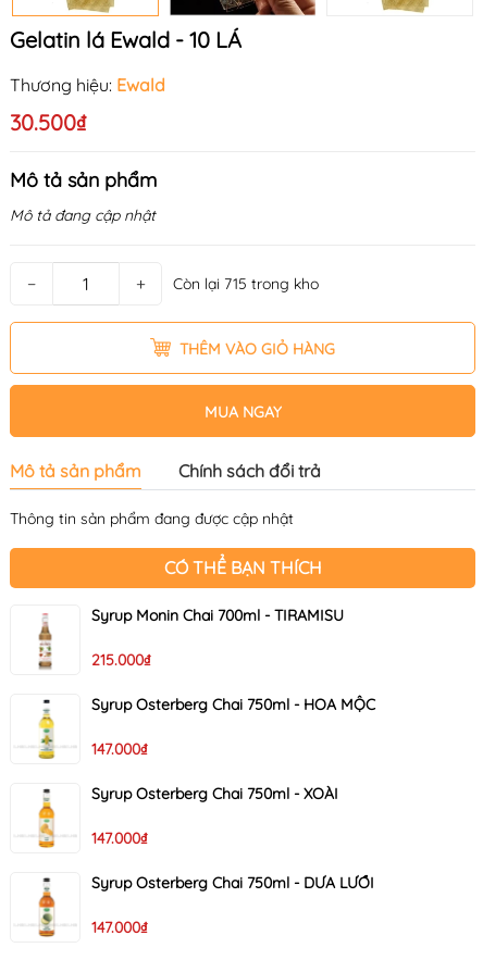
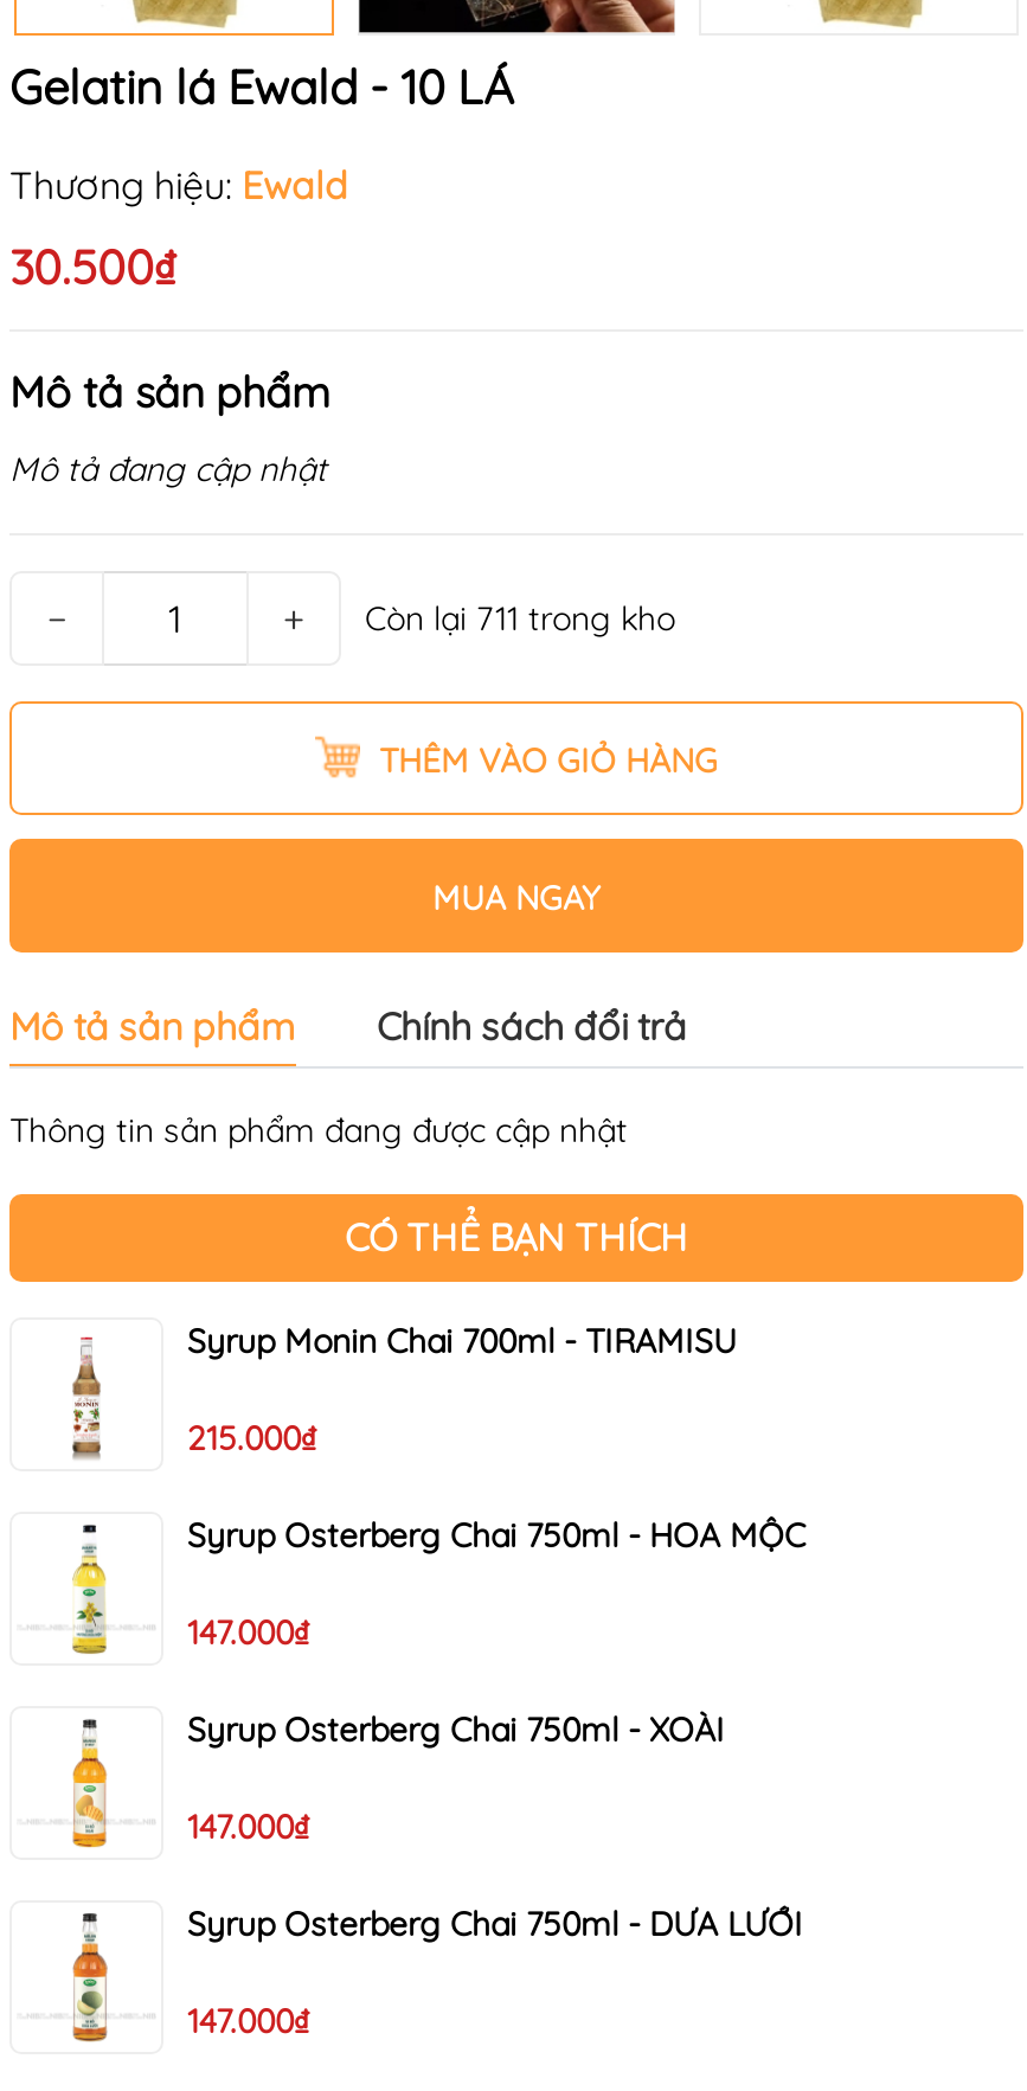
[173,274,319,293] Còn lại 715 trong kho -> [365,596,675,639] Còn lại 711 trong kho

